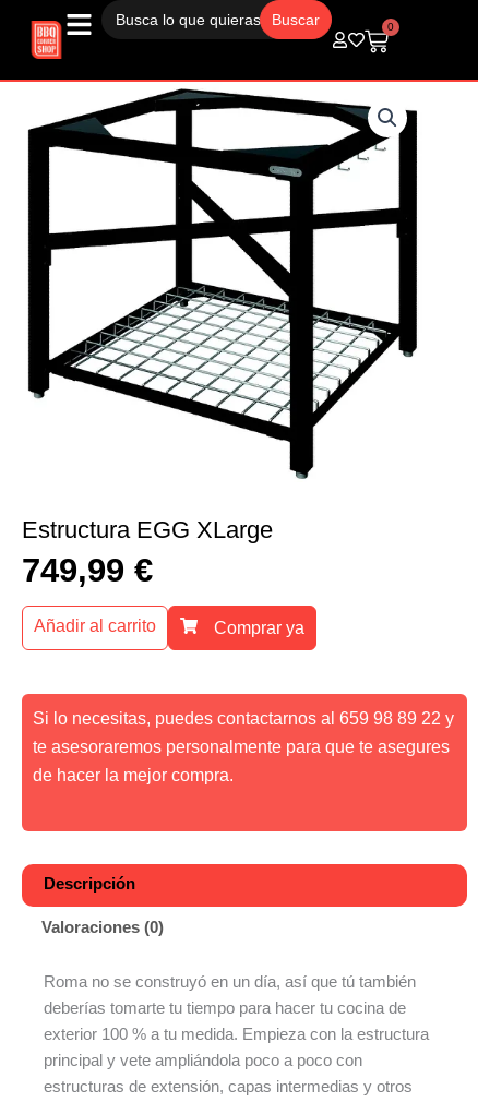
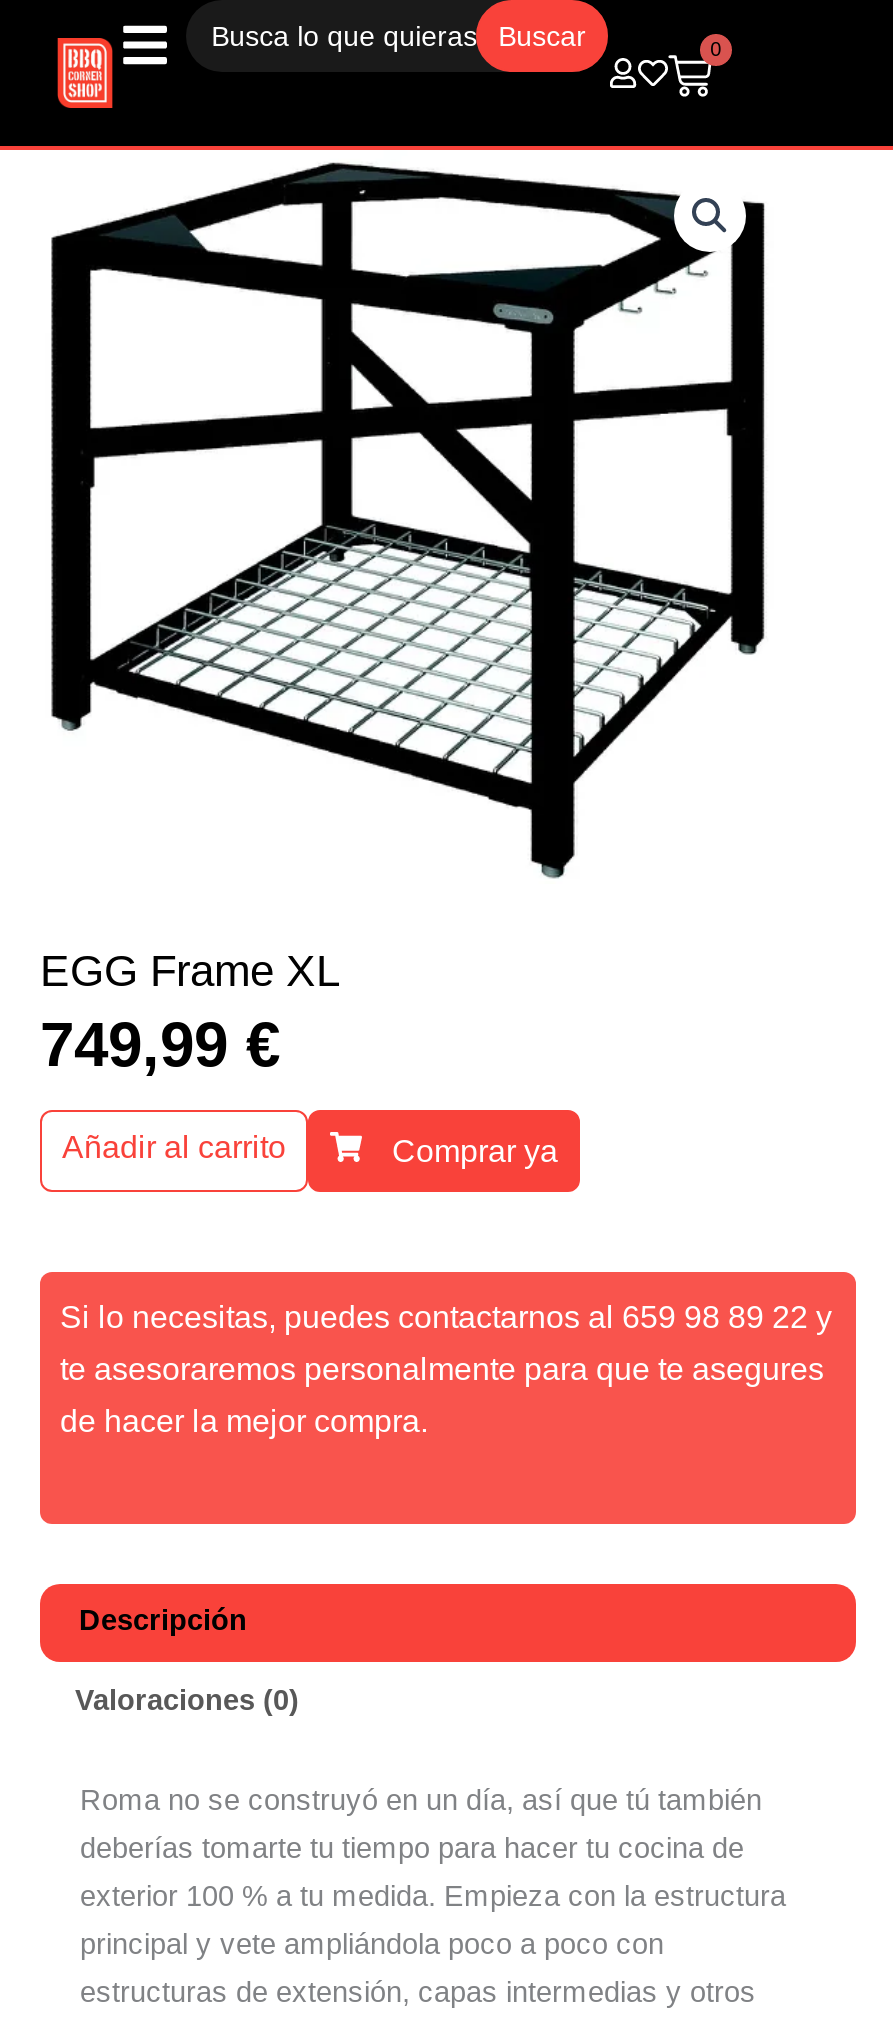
[22,517,273,544] Estructura EGG XLarge -> [40,947,340,997] EGG Frame XL

